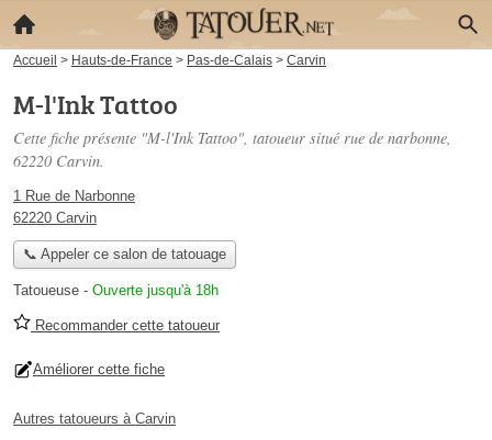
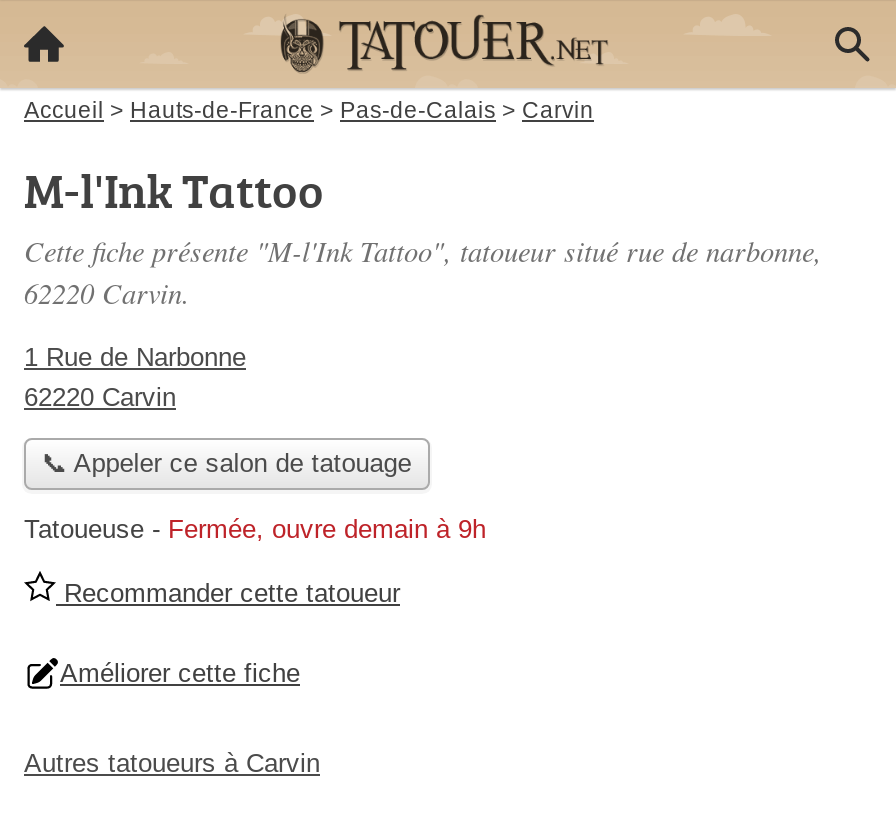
[13,282,219,299] Tatoueuse - Ouverte jusqu'à 18h -> [24,515,486,545] Tatoueuse - Fermée, ouvre demain à 9h

